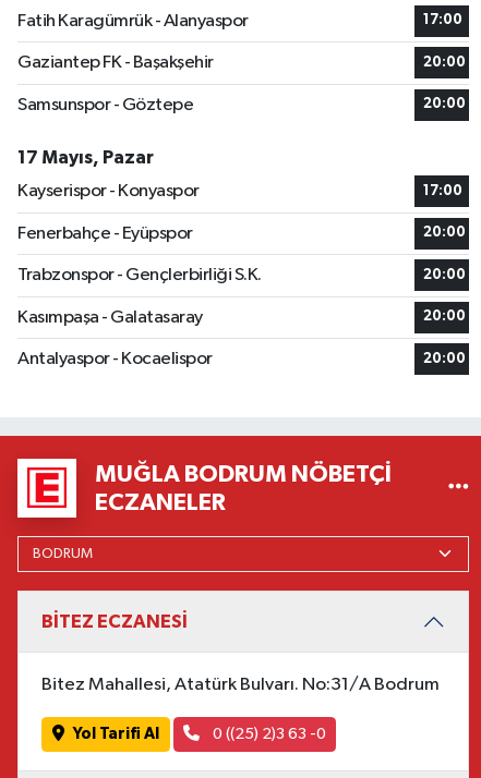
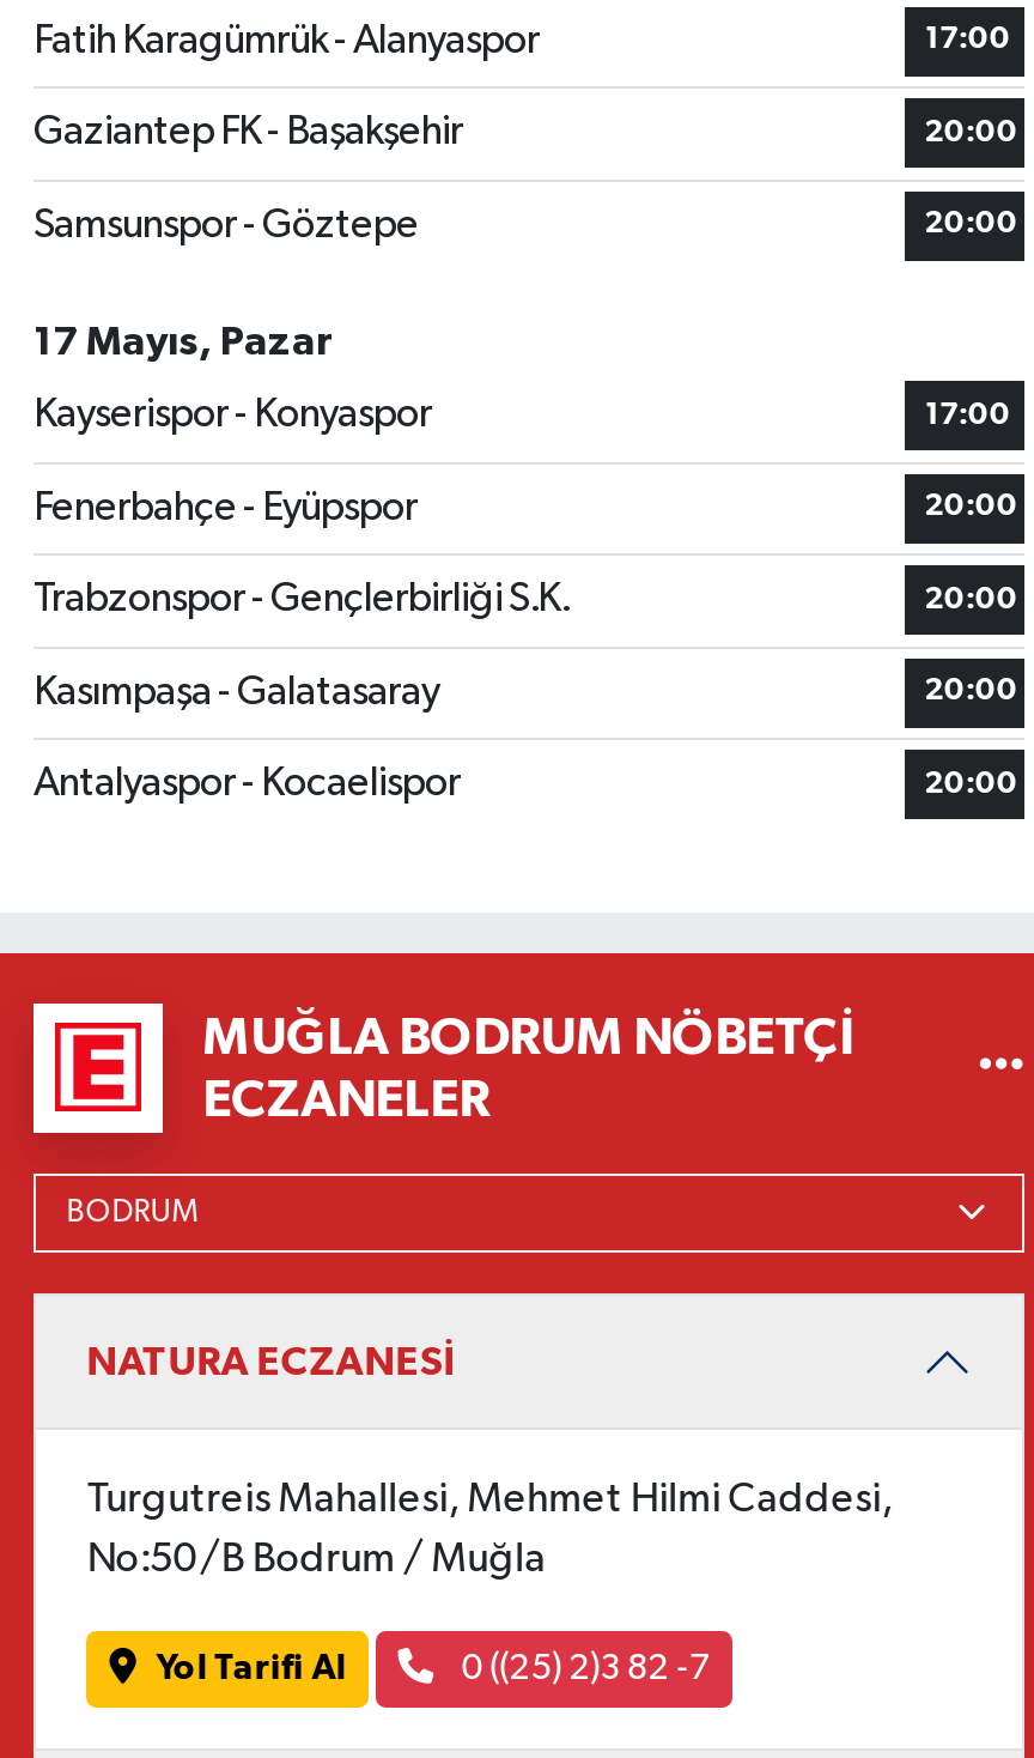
[42,612,440,694] BİTEZ ECZANESİ | Bitez Mahallesi, Atatürk Bulvarı. No:31/A Bodrum -> [87,1341,893,1580] NATURA ECZANESİ | Turgutreis Mahallesi, Mehmet Hilmi Caddesi, | No:50/B Bodrum / Muğla
[209,725,326,742] 0 ((25) 2)3 63 -0 -> [454,1650,710,1686] 0 ((25) 2)3 82 -7

